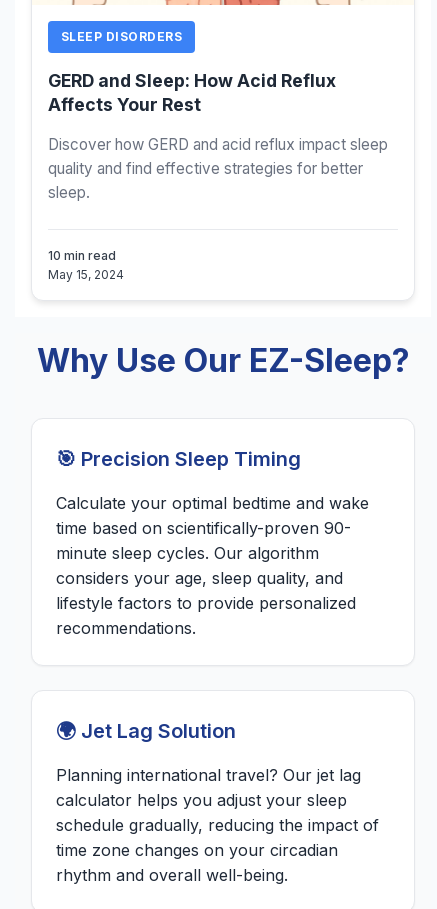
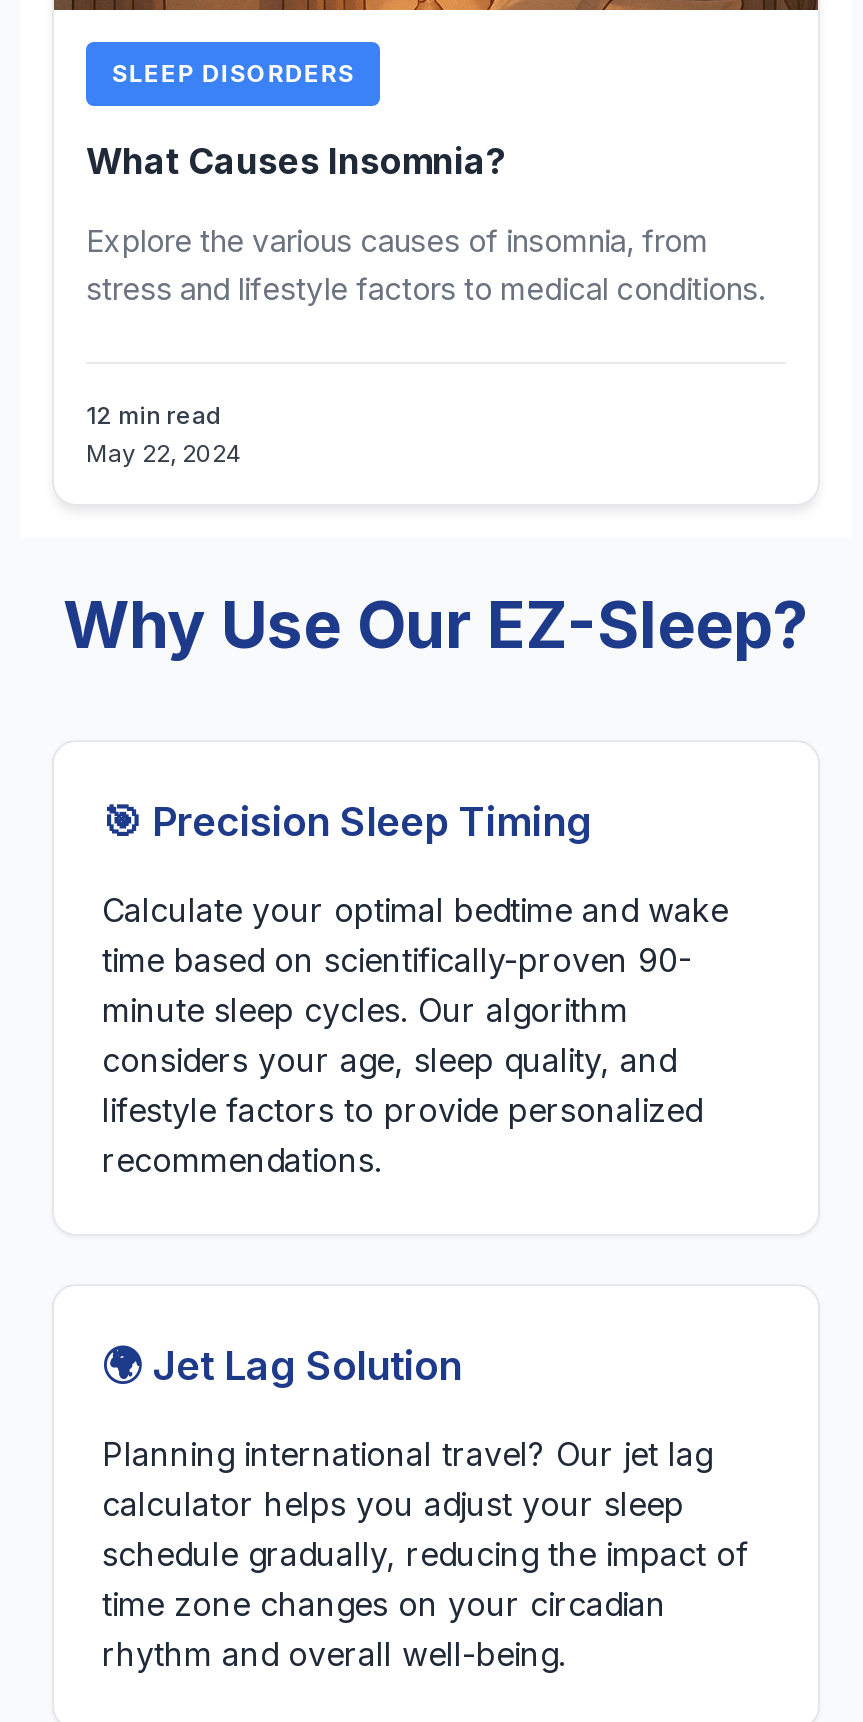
[48,70,336,115] GERD and Sleep: How Acid Reflux | Affects Your Rest -> [86,140,506,182] What Causes Insomnia?
[48,135,388,202] Discover how GERD and acid reflux impact sleep | quality and find effective strategies for better | sleep. -> [86,222,766,308] Explore the various causes of insomnia, from | stress and lifestyle factors to medical conditions.
[48,248,124,282] 10 min read | May 15, 2024 -> [86,400,242,468] 12 min read | May 22, 2024

